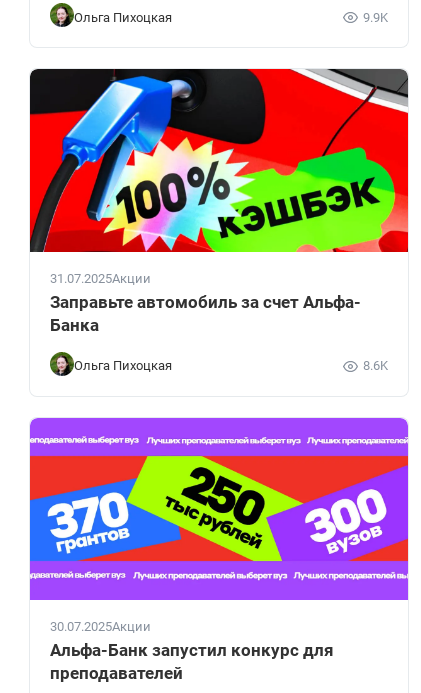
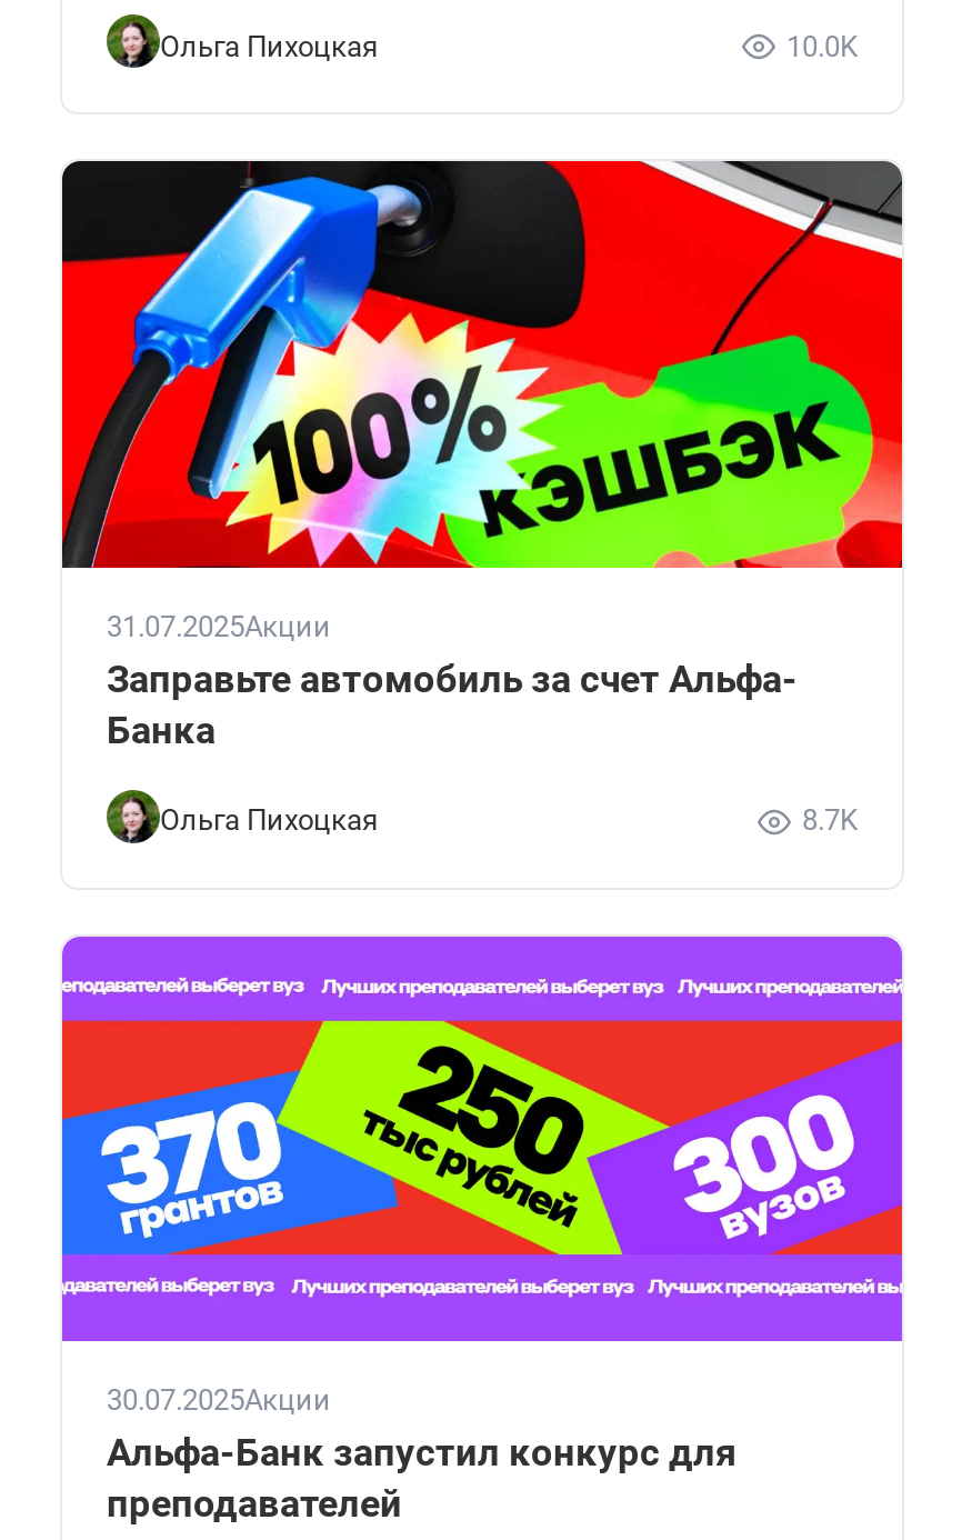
[363,10,388,25] 9.9K -> [786,30,858,63] 10.0K
[363,358,388,373] 8.6K -> [802,803,858,837] 8.7K

